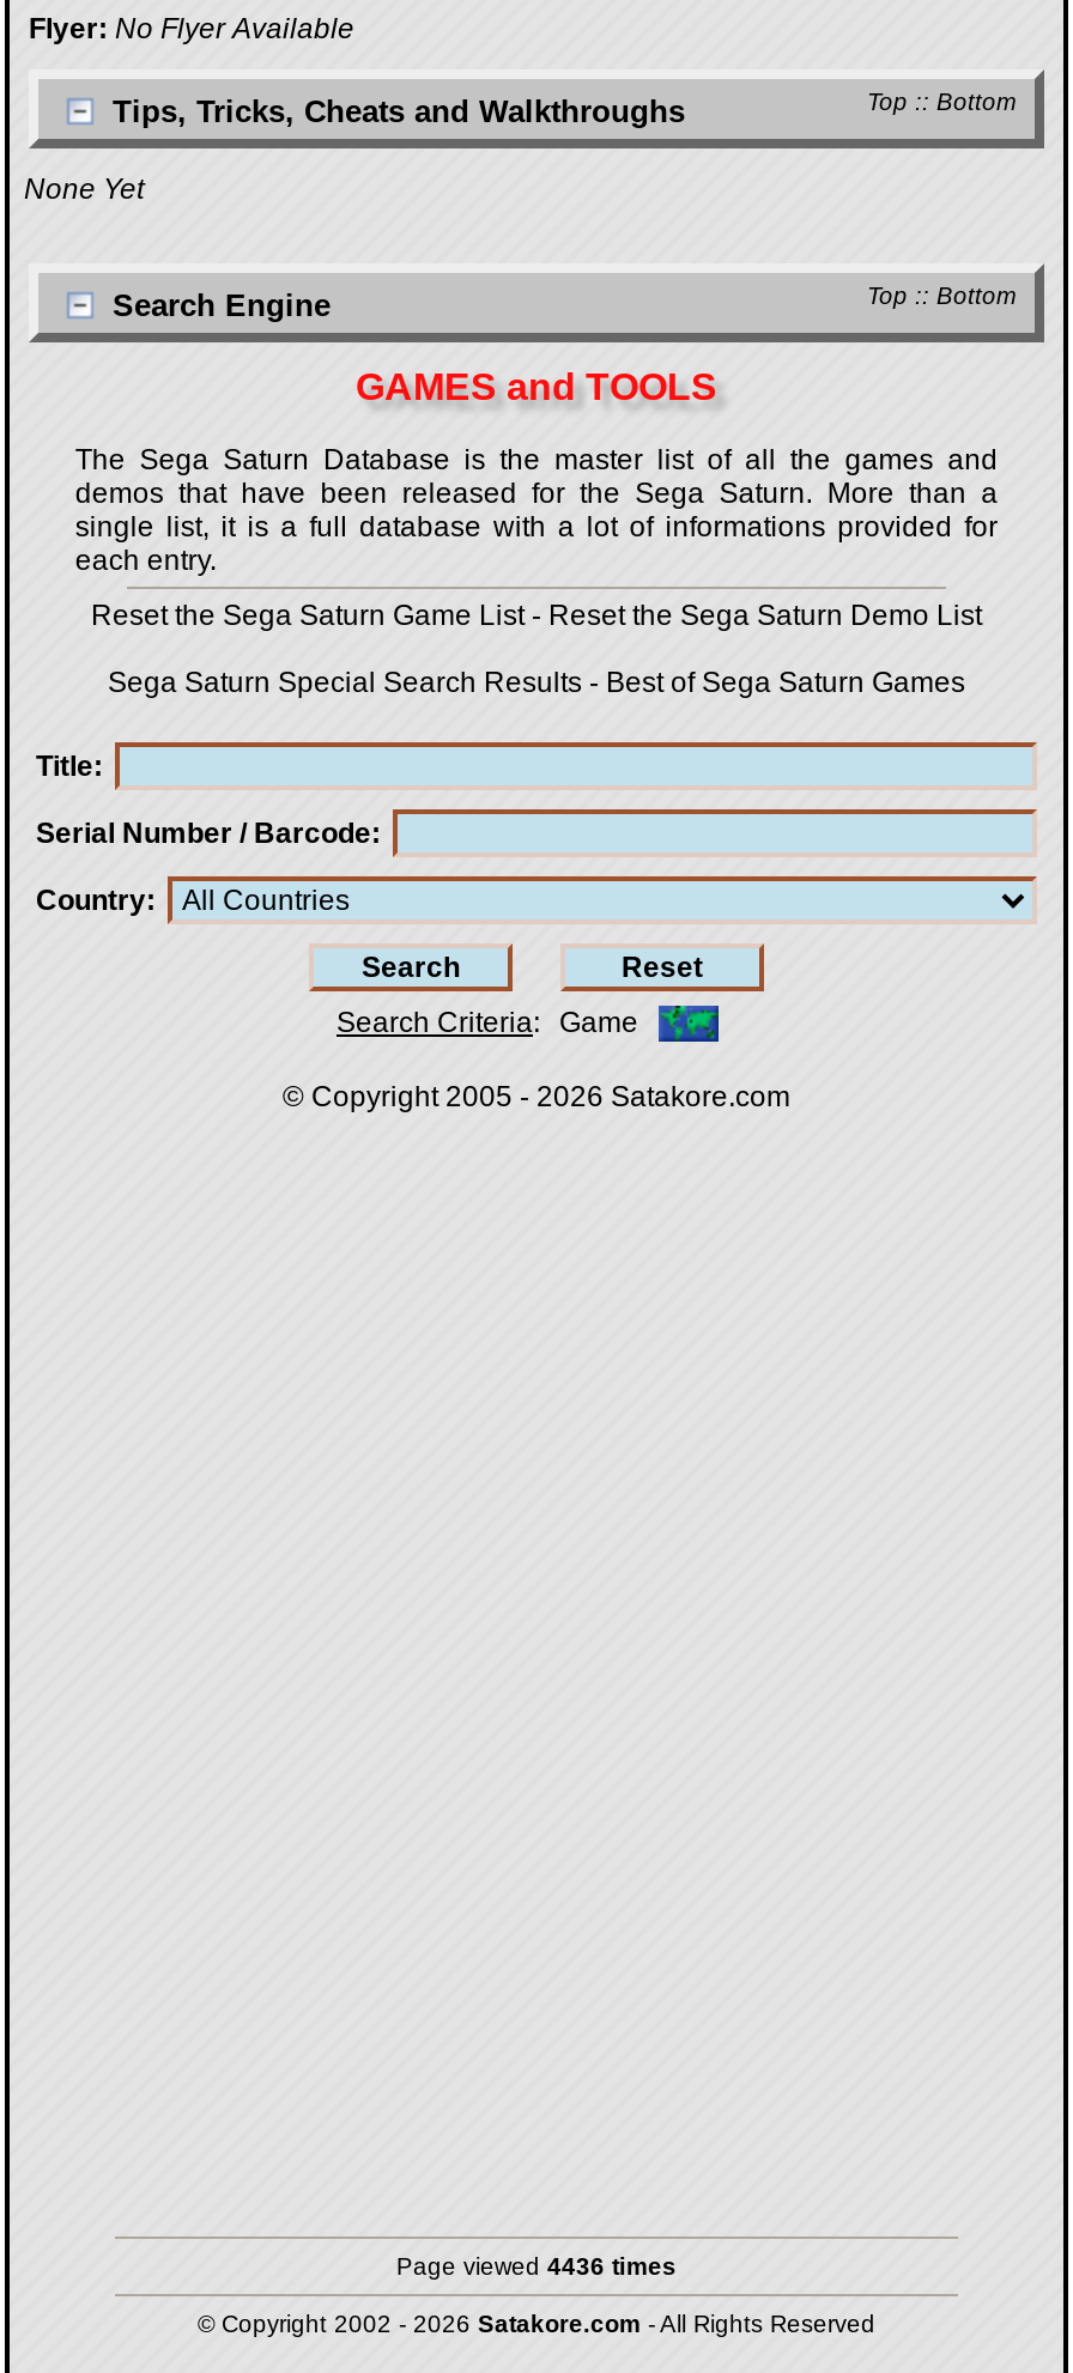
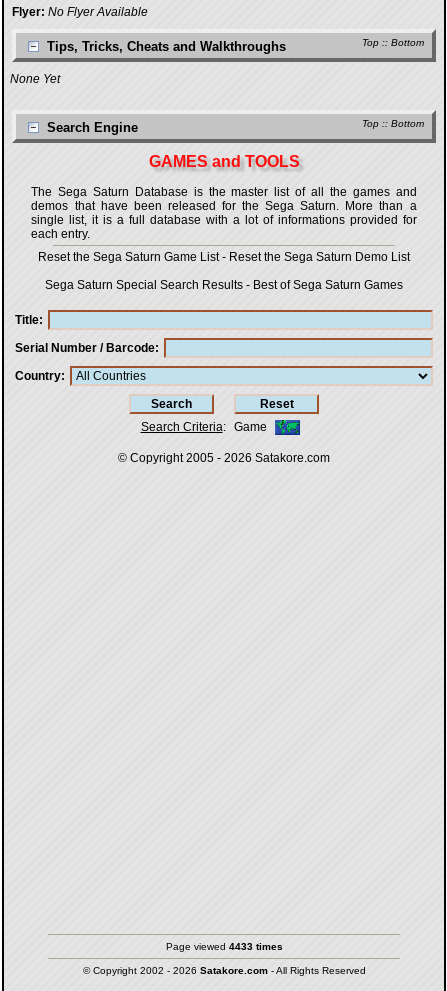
[396,2253,677,2279] Page viewed 4436 times -> [165,941,282,952] Page viewed 4433 times

